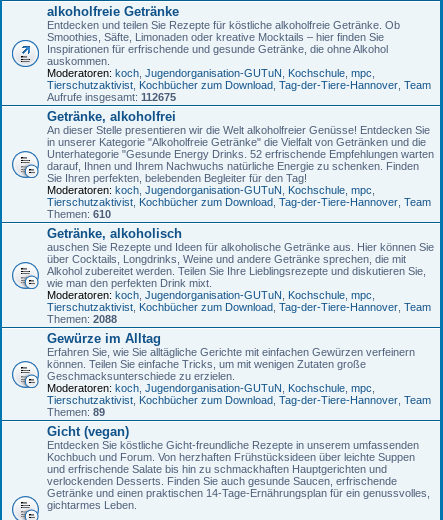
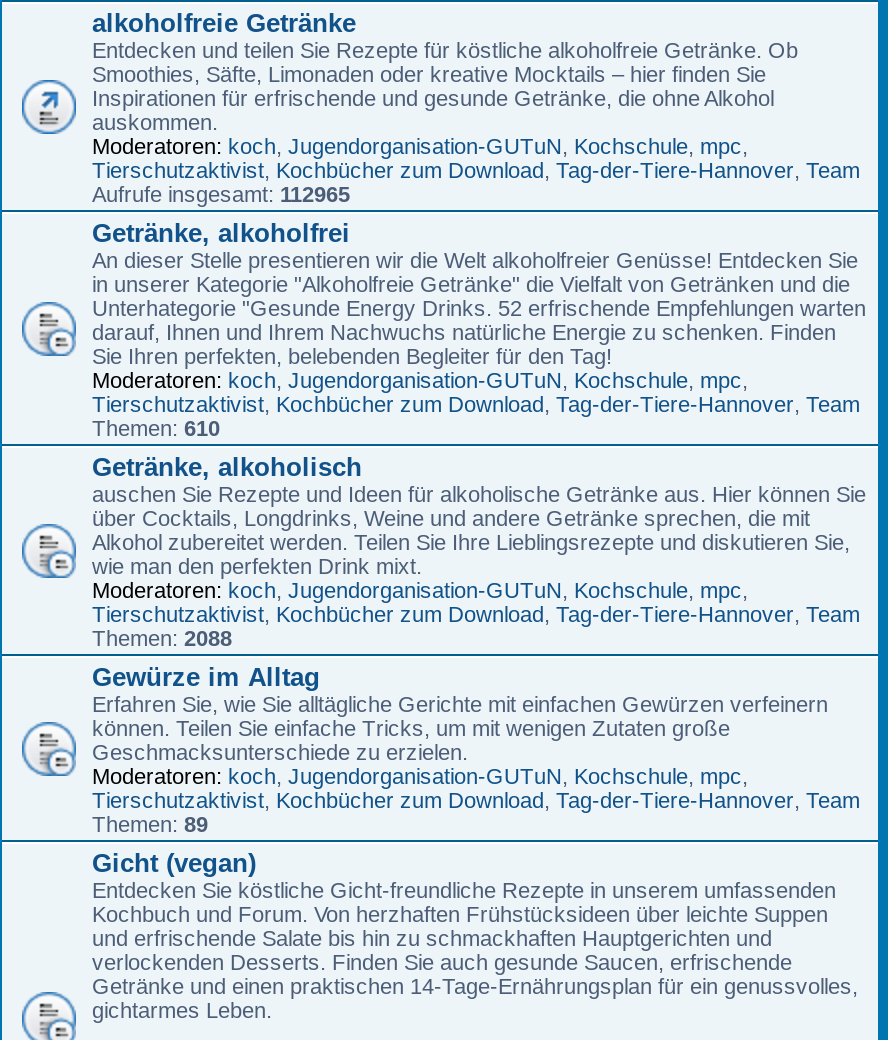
[47,91,176,103] Aufrufe insgesamt: 112675 -> [92,182,350,206] Aufrufe insgesamt: 112965

